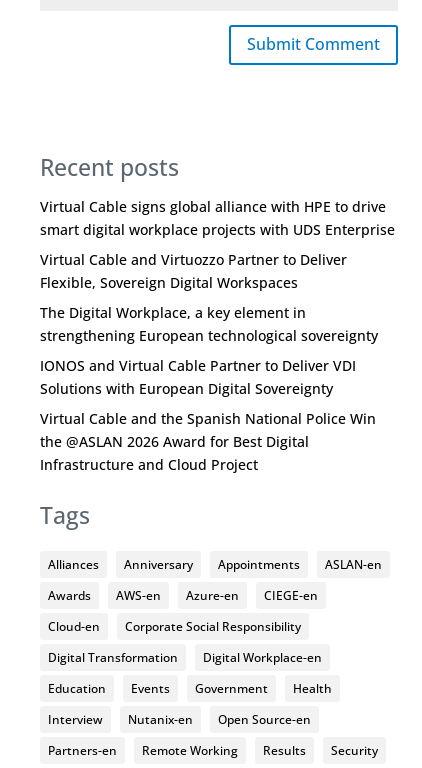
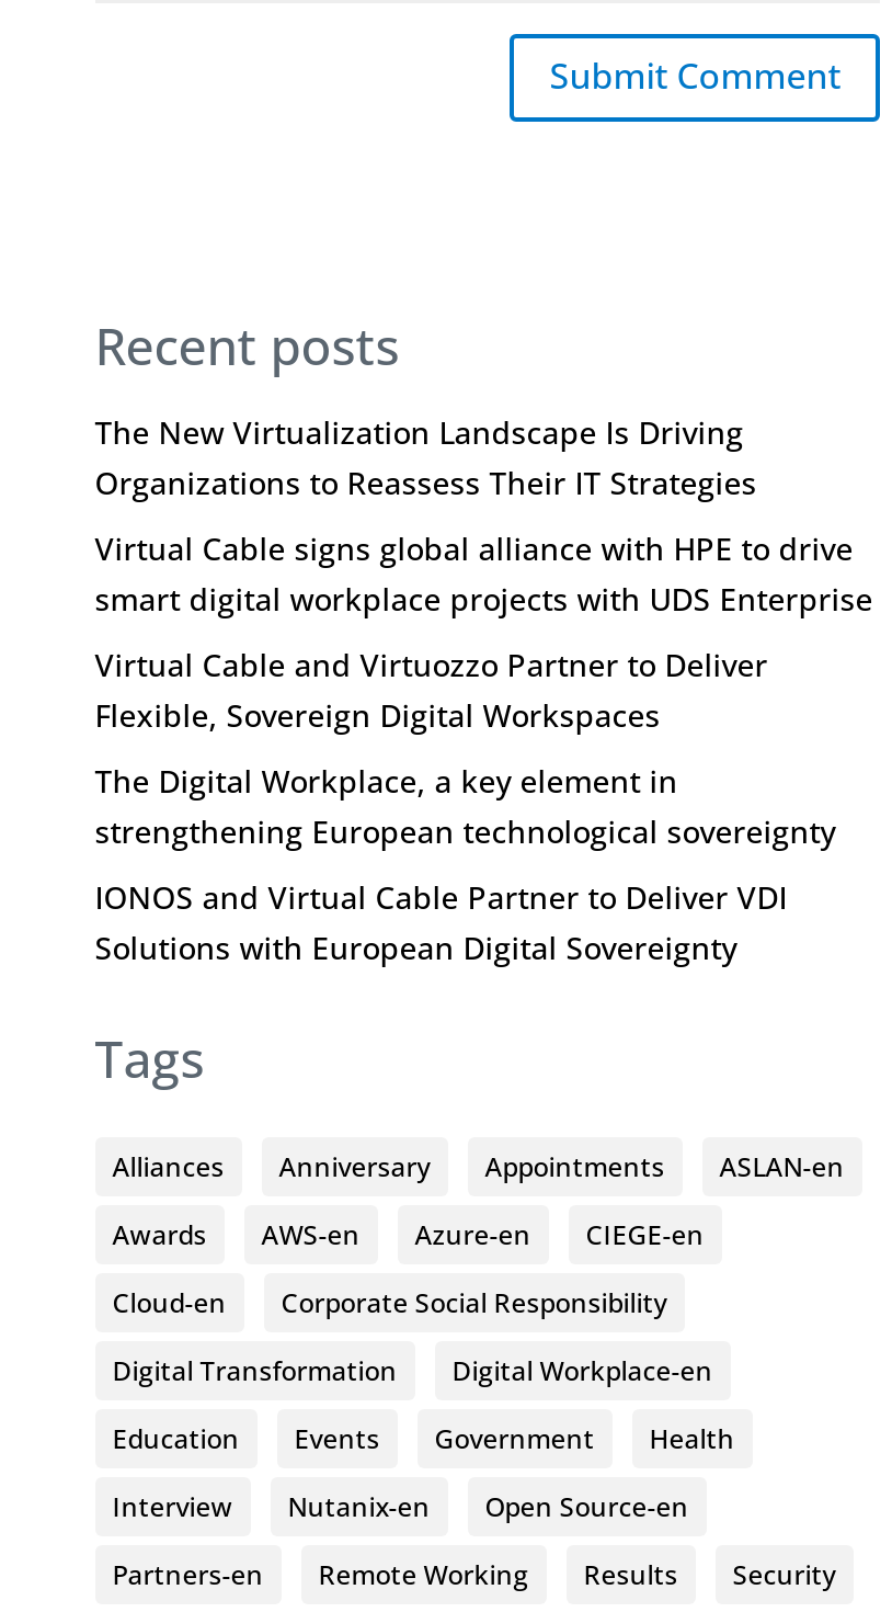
none -> [95,411,757,504] The New Virtualization Landscape Is Driving | Organizations to Reassess Their IT Strategies
moved [40,197,395,398] -> [95,528,873,969]: Virtual Cable signs global alliance with HPE to drive | smart digital workplace projects with UDS Enterprise | Virtual Cable and Virtuozzo Partner to Deliver | Flexible, Sovereign Digital Workspaces | The Digital Workplace, a key element in | strengthening European technological sovereignty | IONOS and Virtual Cable Partner to Deliver VDI | Solutions with European Digital Sovereignty
[40,409,376,474] Virtual Cable and the Spanish National Police Win | the @ASLAN 2026 Award for Best Digital | Infrastructure and Cloud Project -> none

